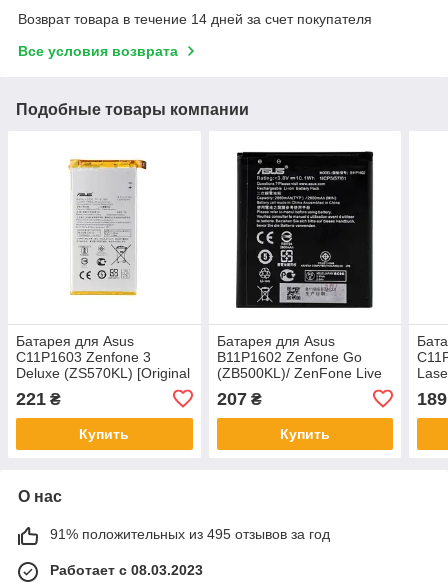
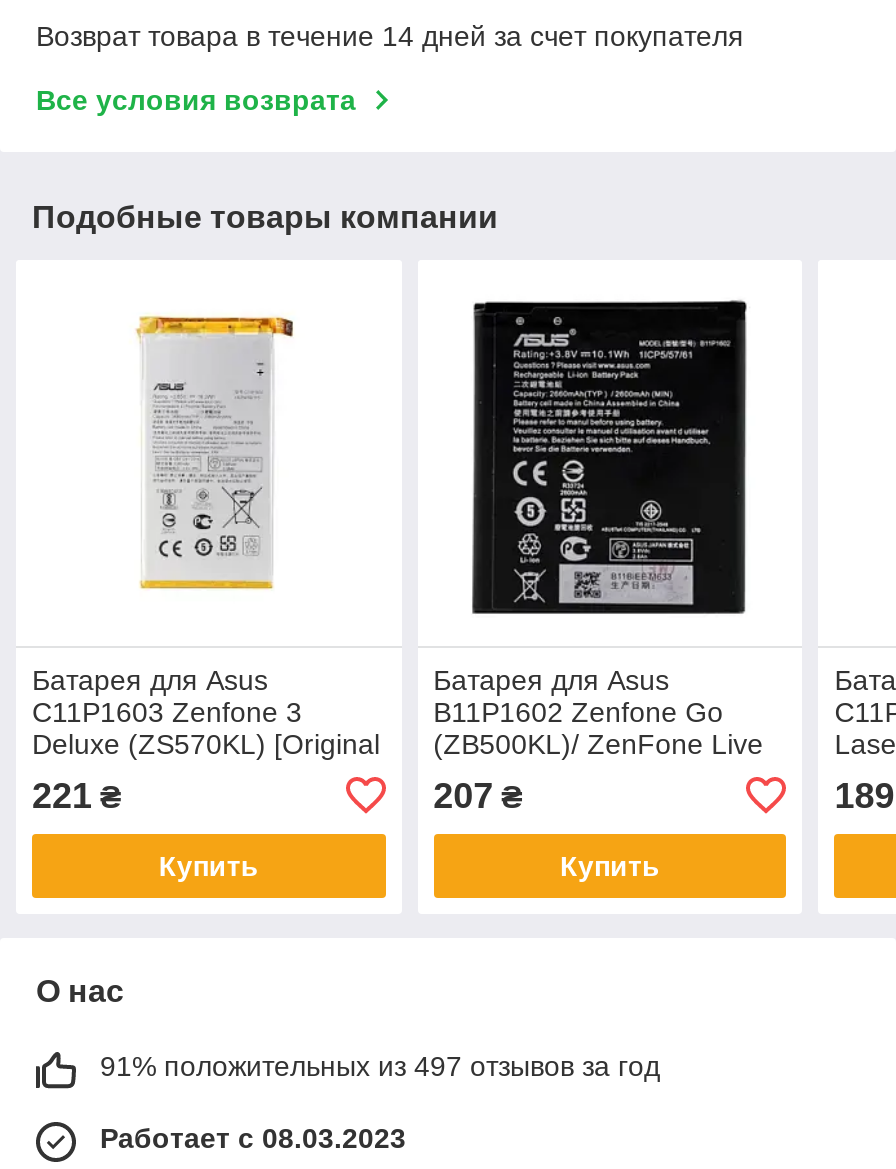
[50,526,330,542] 91% положительных из 495 отзывов за год -> [100,1050,660,1082] 91% положительных из 497 отзывов за год

